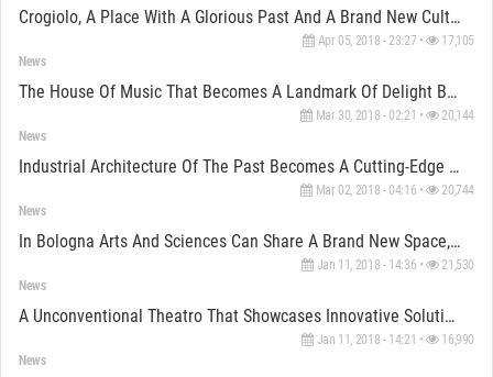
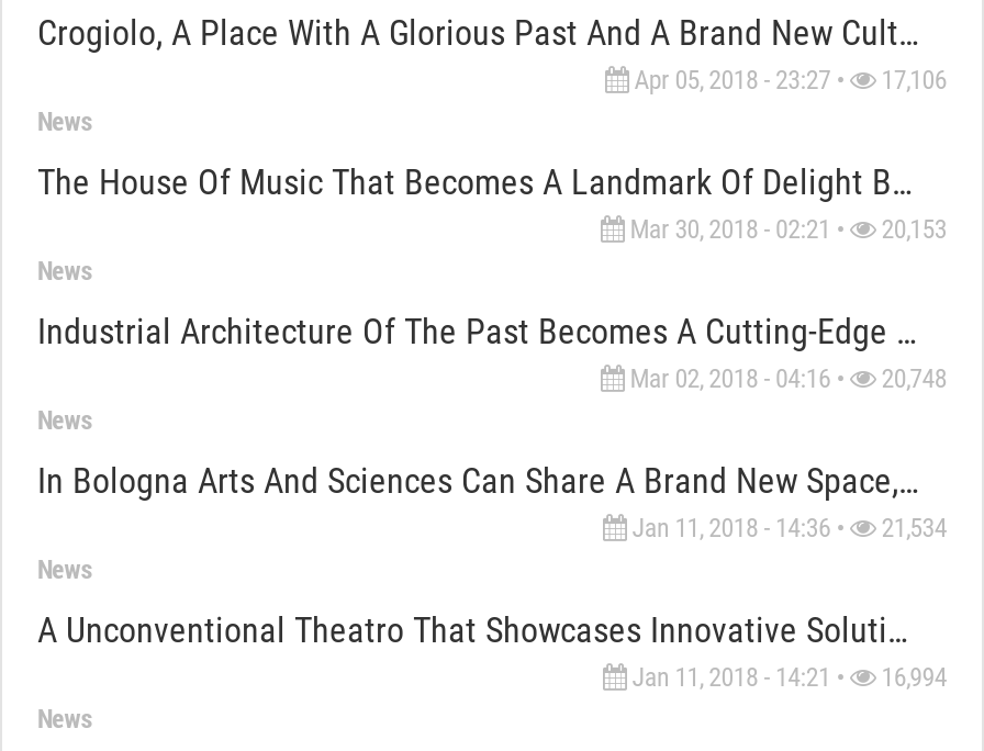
[315,33,474,49] Apr 05, 2018 - 23:27 • 17,105 -> [628,65,947,96] Apr 05, 2018 - 23:27 • 17,106
[313,108,474,123] Mar 30, 2018 - 02:21 • 20,144 -> [624,215,947,246] Mar 30, 2018 - 02:21 • 20,153
[313,183,474,198] Mar 02, 2018 - 04:16 • 20,744 -> [624,364,947,395] Mar 02, 2018 - 04:16 • 20,748
[314,258,474,273] Jan 11, 2018 - 14:36 • 21,530 -> [626,513,947,544] Jan 11, 2018 - 14:36 • 21,534
[314,332,474,348] Jan 11, 2018 - 14:21 • 16,990 -> [626,663,947,693] Jan 11, 2018 - 14:21 • 16,994

